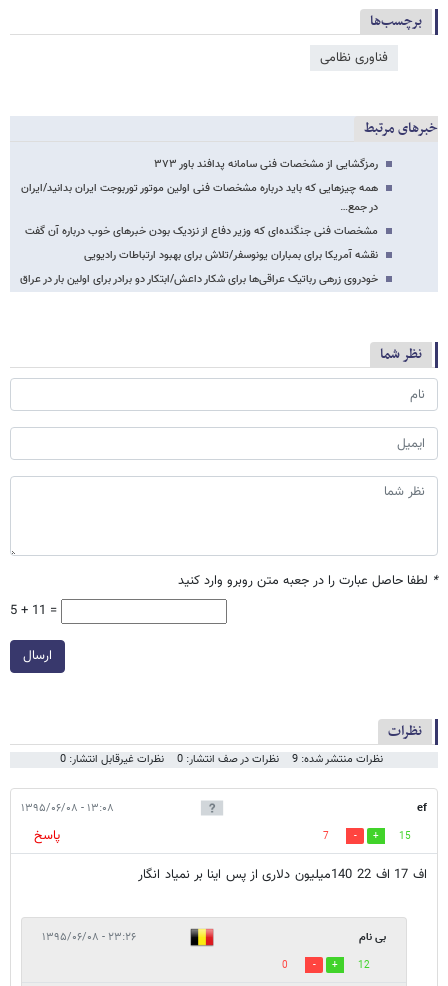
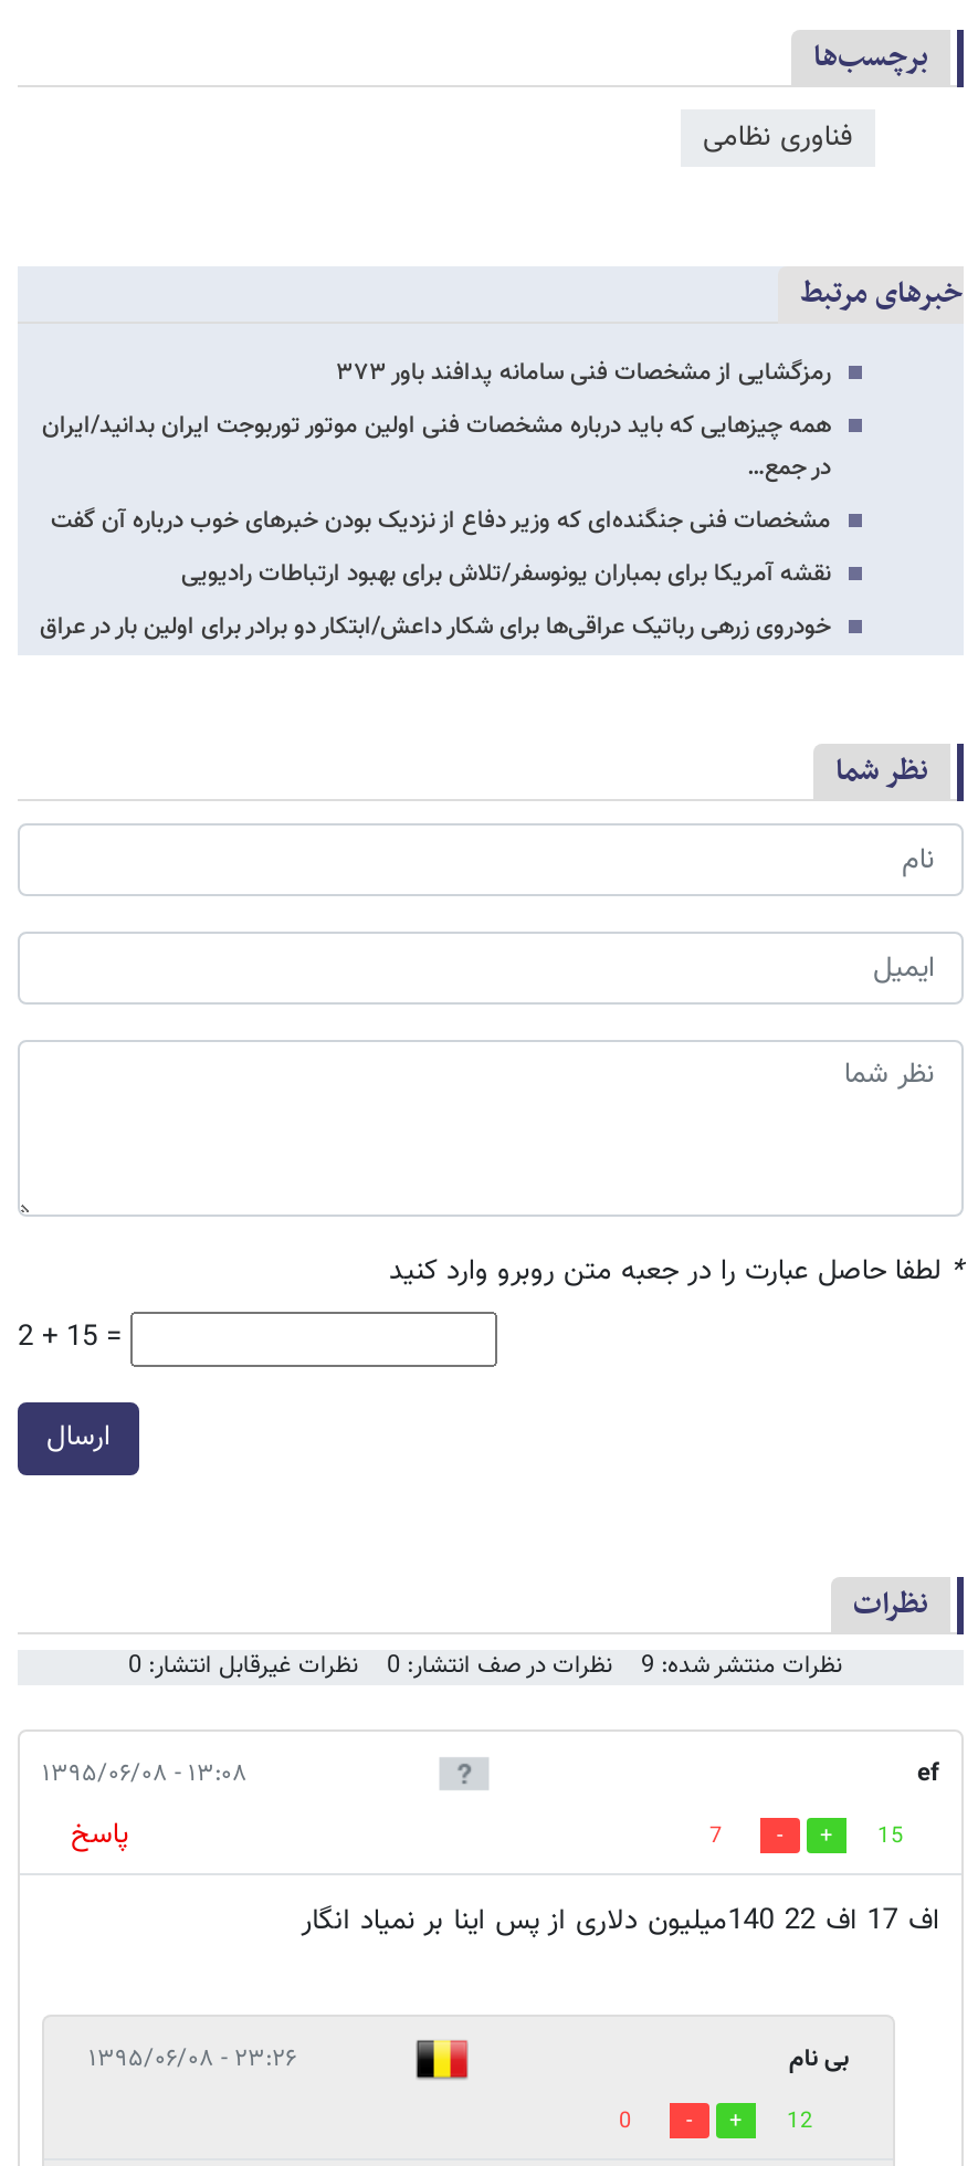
[10,601,57,621] 5 + 11 = -> [18,1317,122,1361] 2 + 15 =

